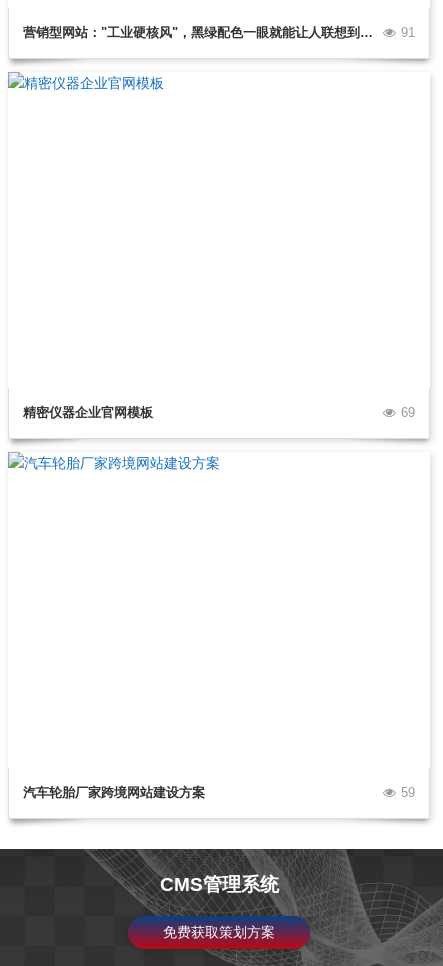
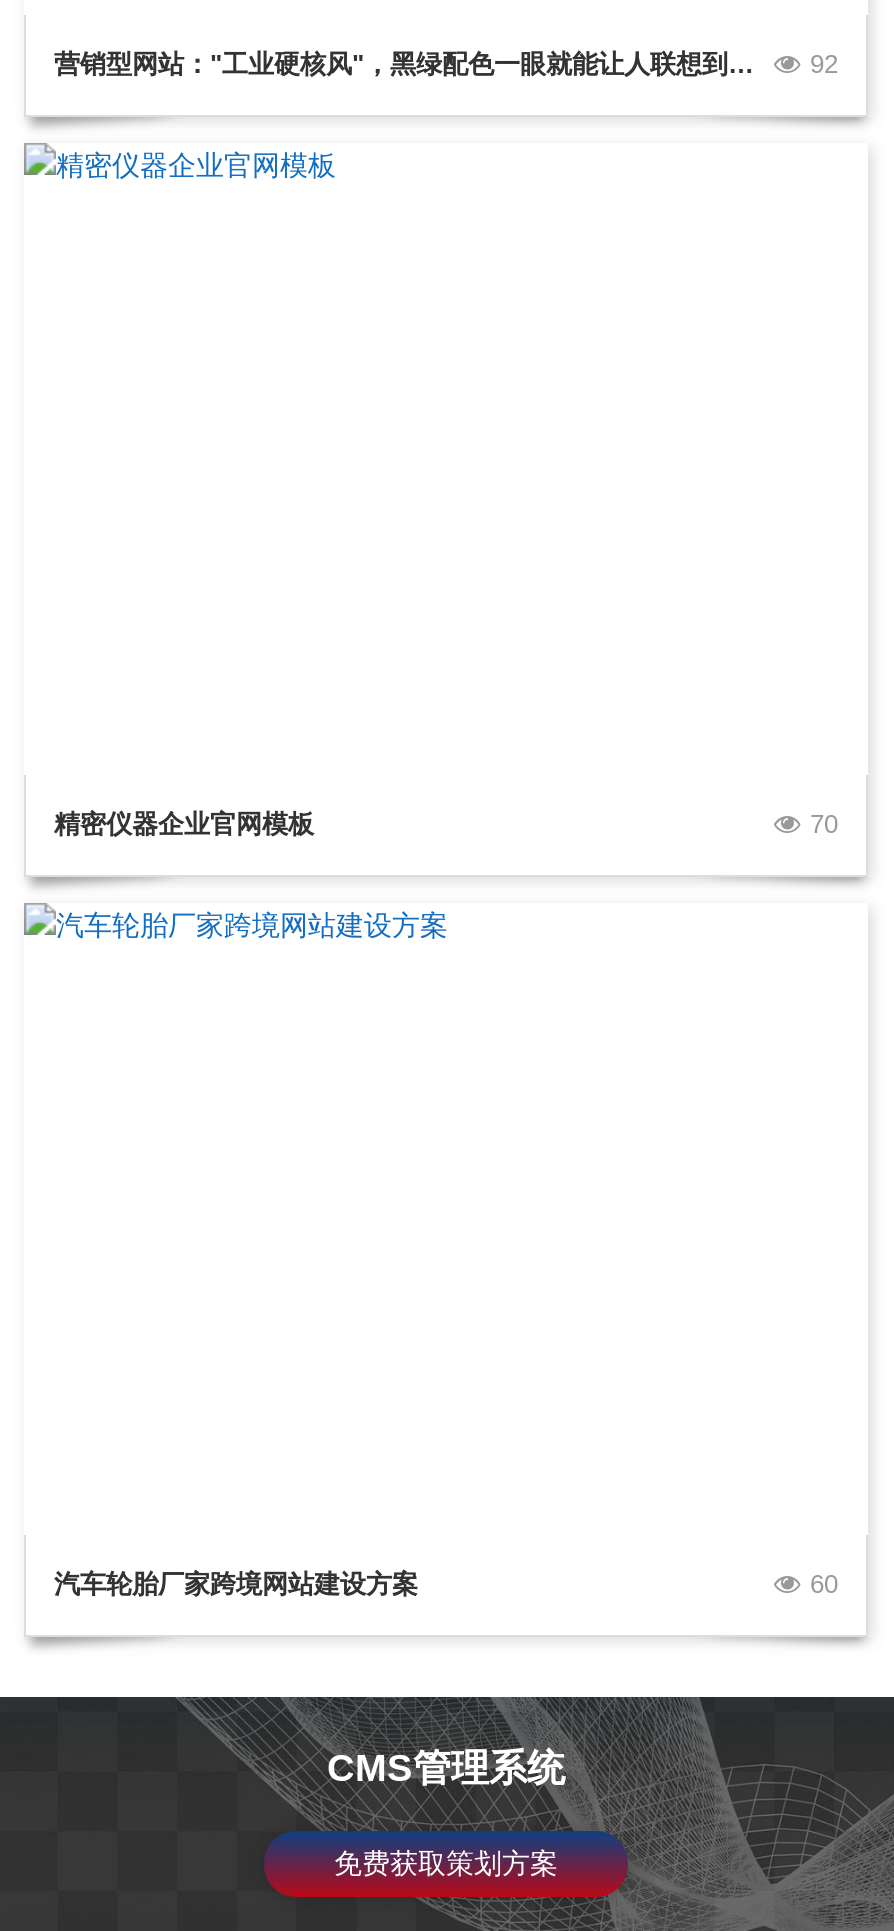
[401,25,415,40] 91 -> [810,49,838,79] 92
[401,405,415,420] 69 -> [810,809,838,839] 70
[401,785,415,800] 59 -> [810,1570,838,1600] 60

